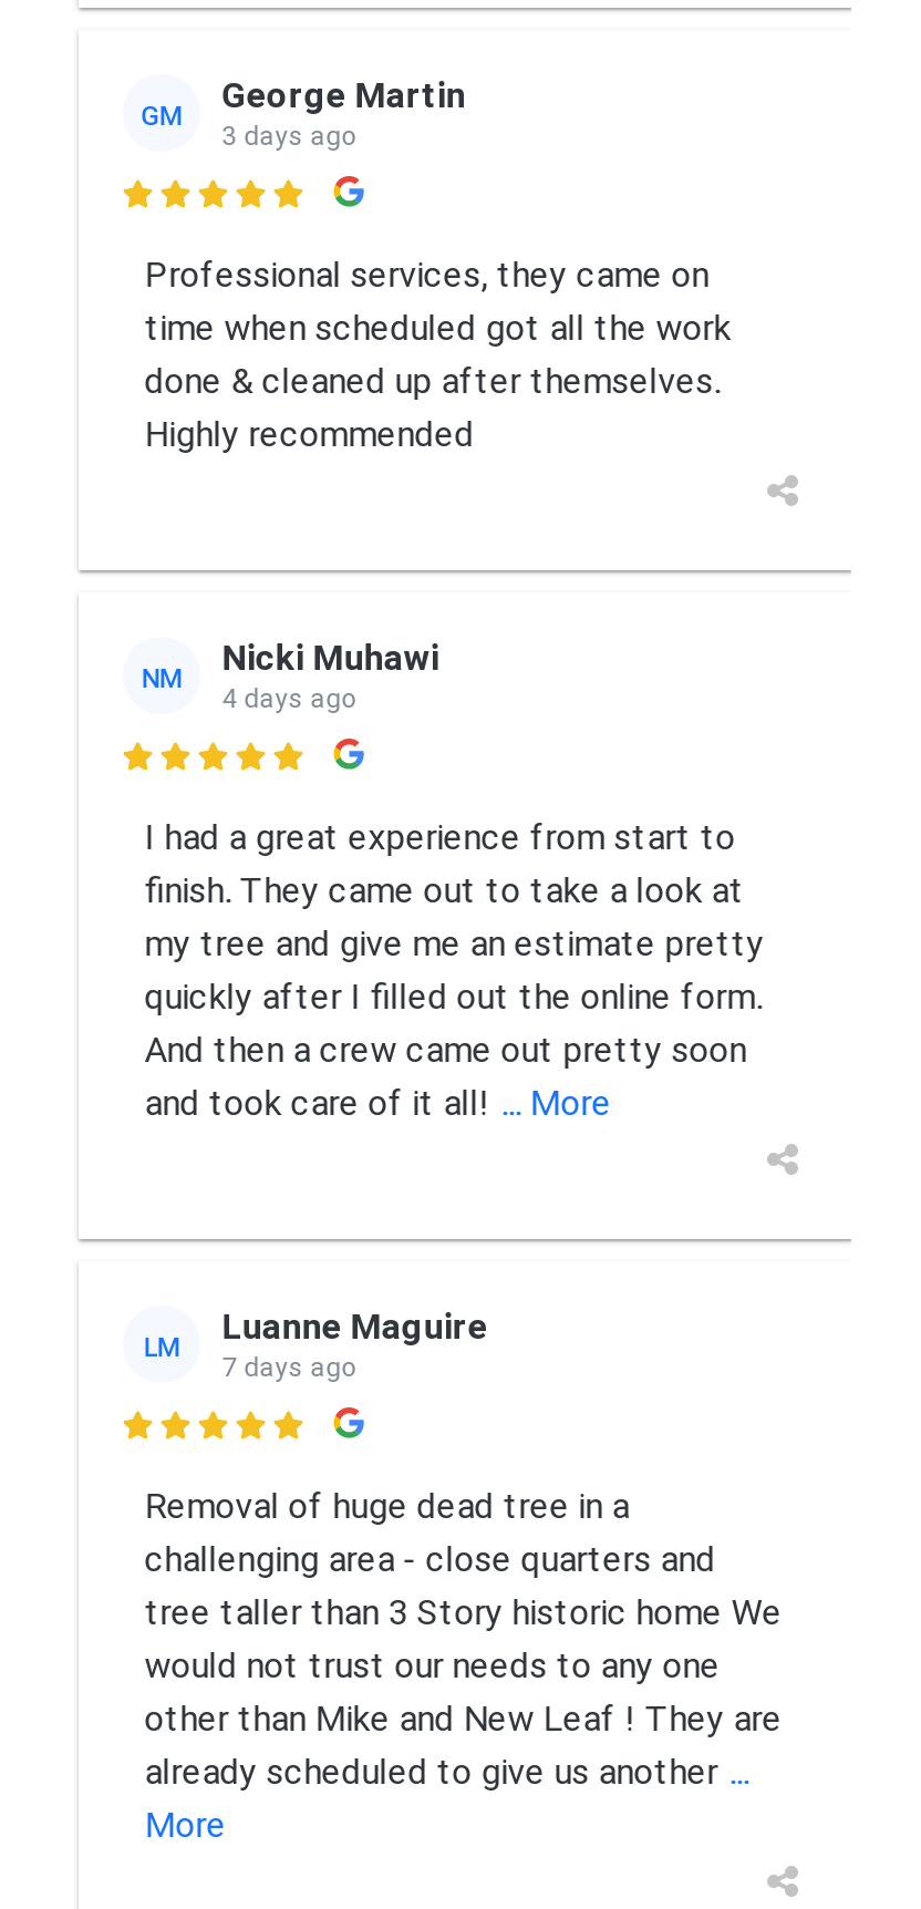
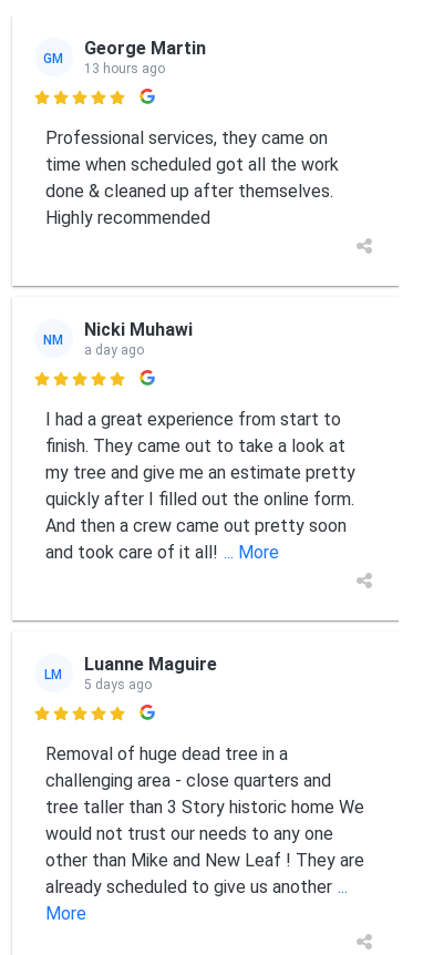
[222,120,357,151] 3 days ago -> [84,60,165,76] 13 hours ago
[222,682,357,713] 4 days ago -> [84,342,144,357] a day ago
[222,1351,357,1382] 7 days ago -> [84,676,151,692] 5 days ago

